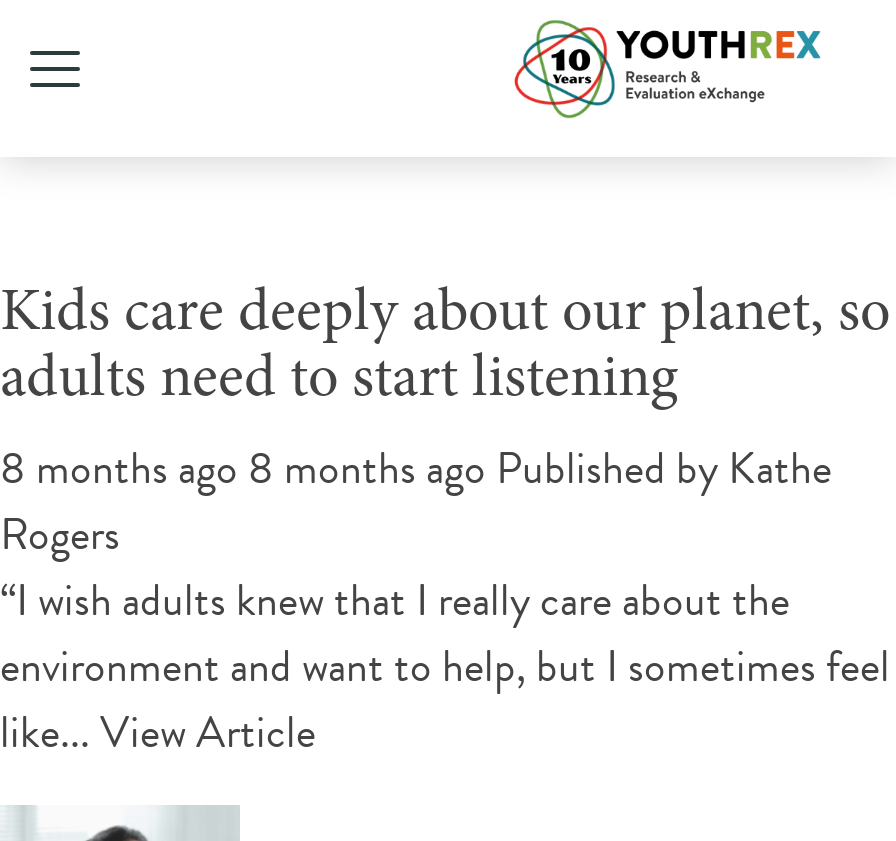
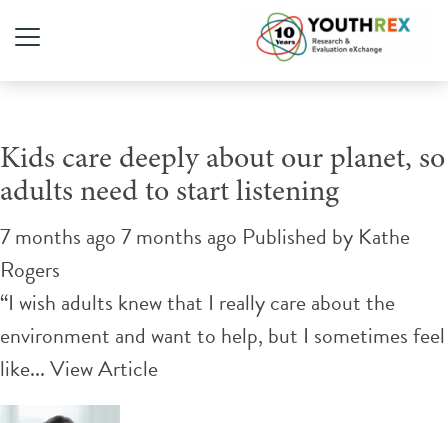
[0,434,832,500] 8 months ago 8 months ago Published by Kathe -> [0,220,410,253] 7 months ago 7 months ago Published by Kathe

